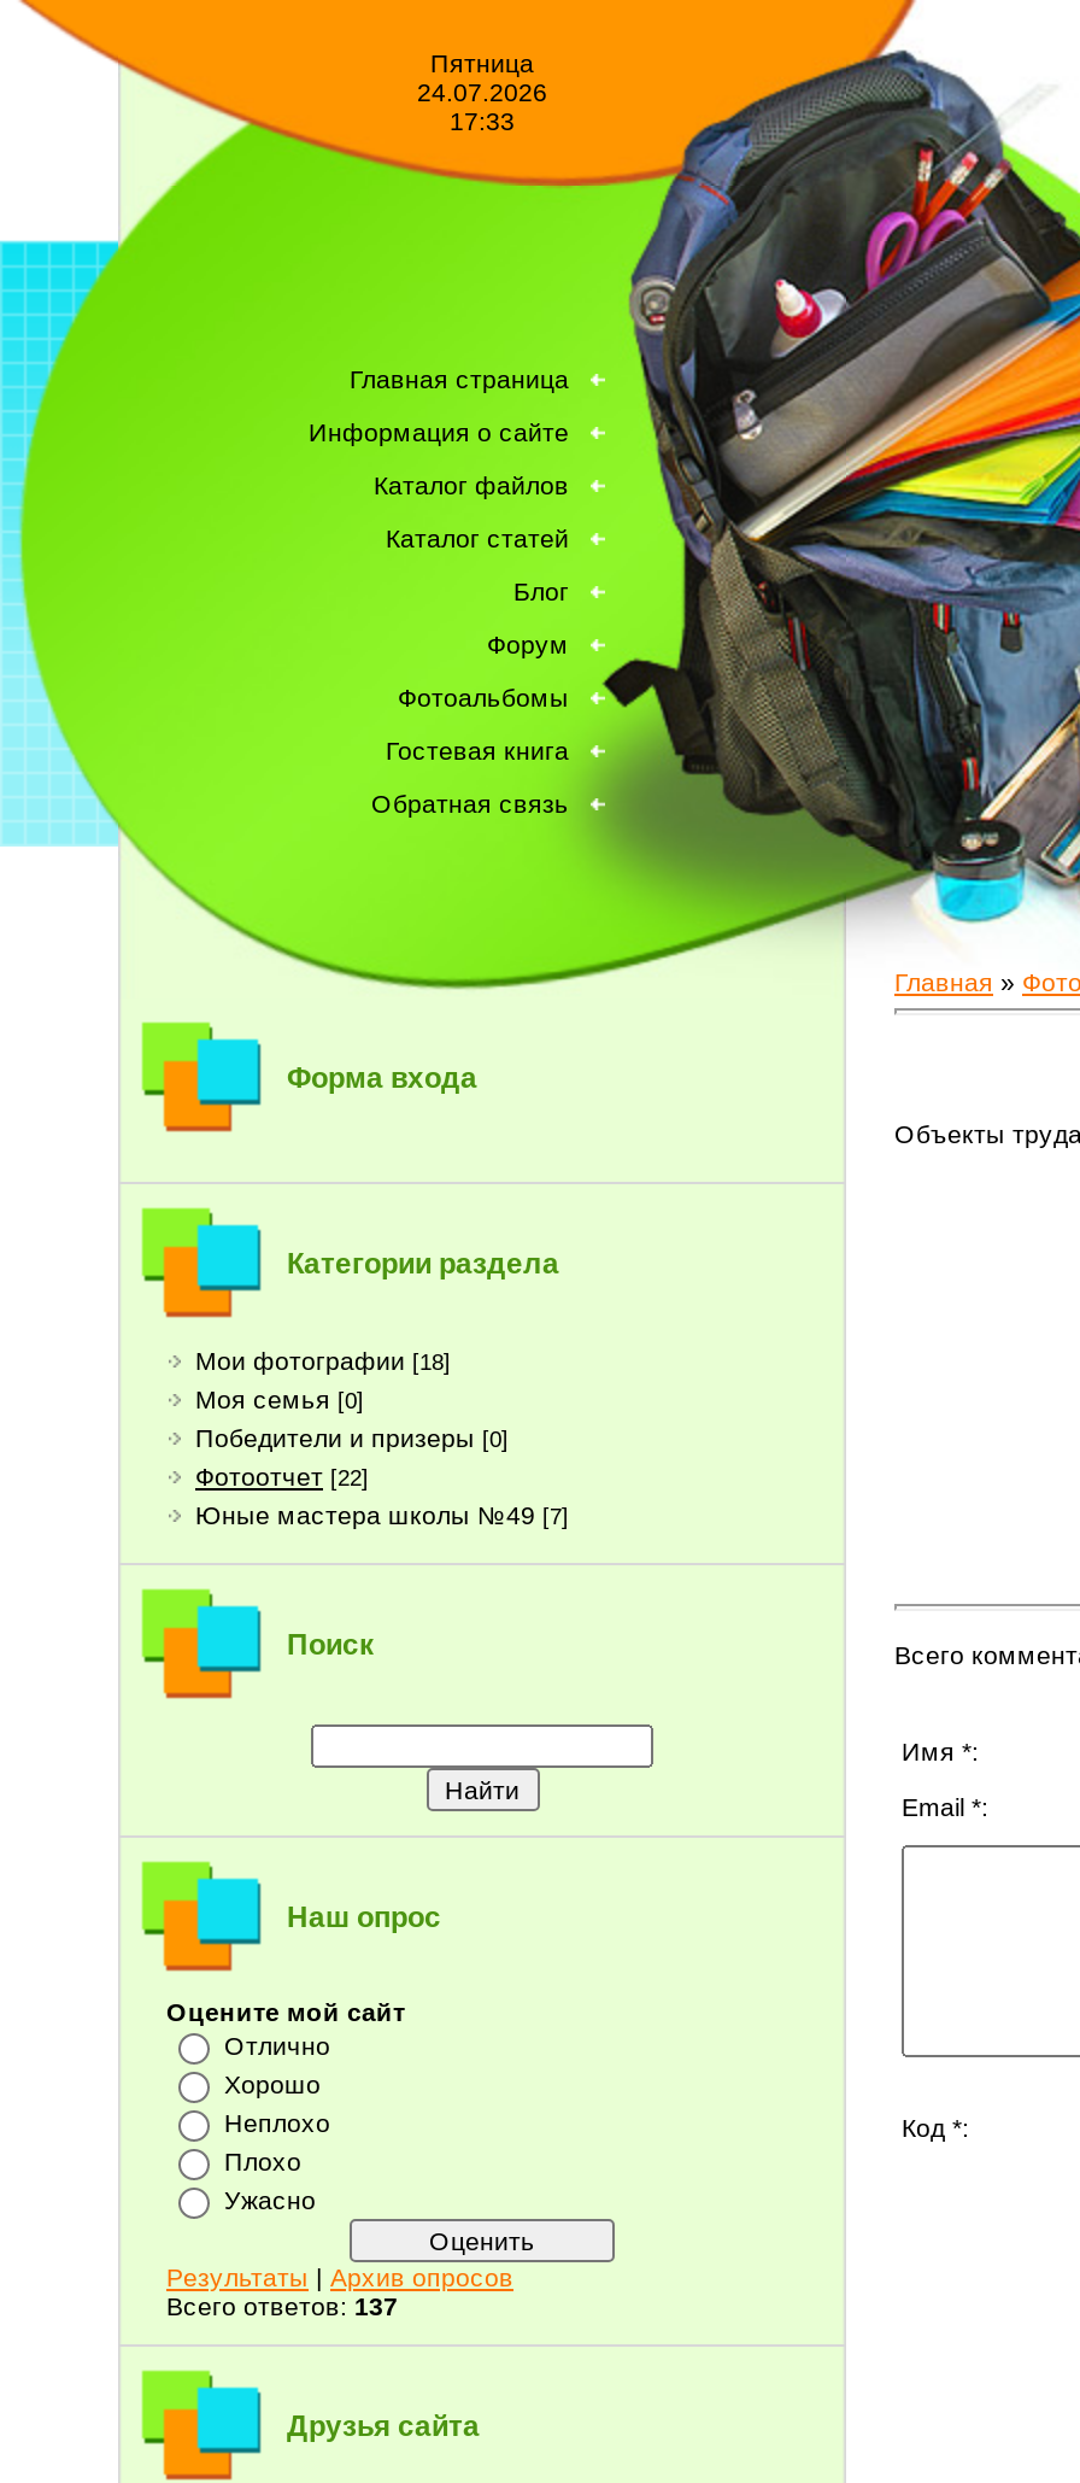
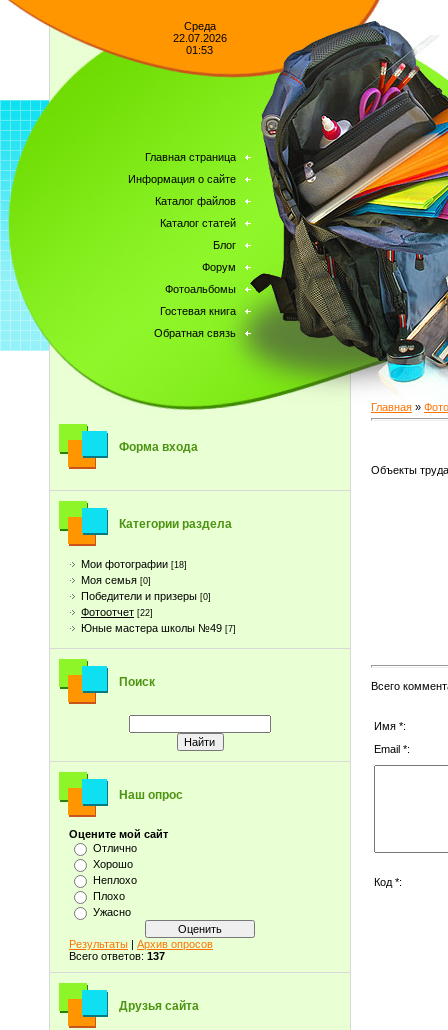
[417,48,547,135] Пятница | 24.07.2026 | 17:33 -> [173,20,227,56] Среда | 22.07.2026 | 01:53

